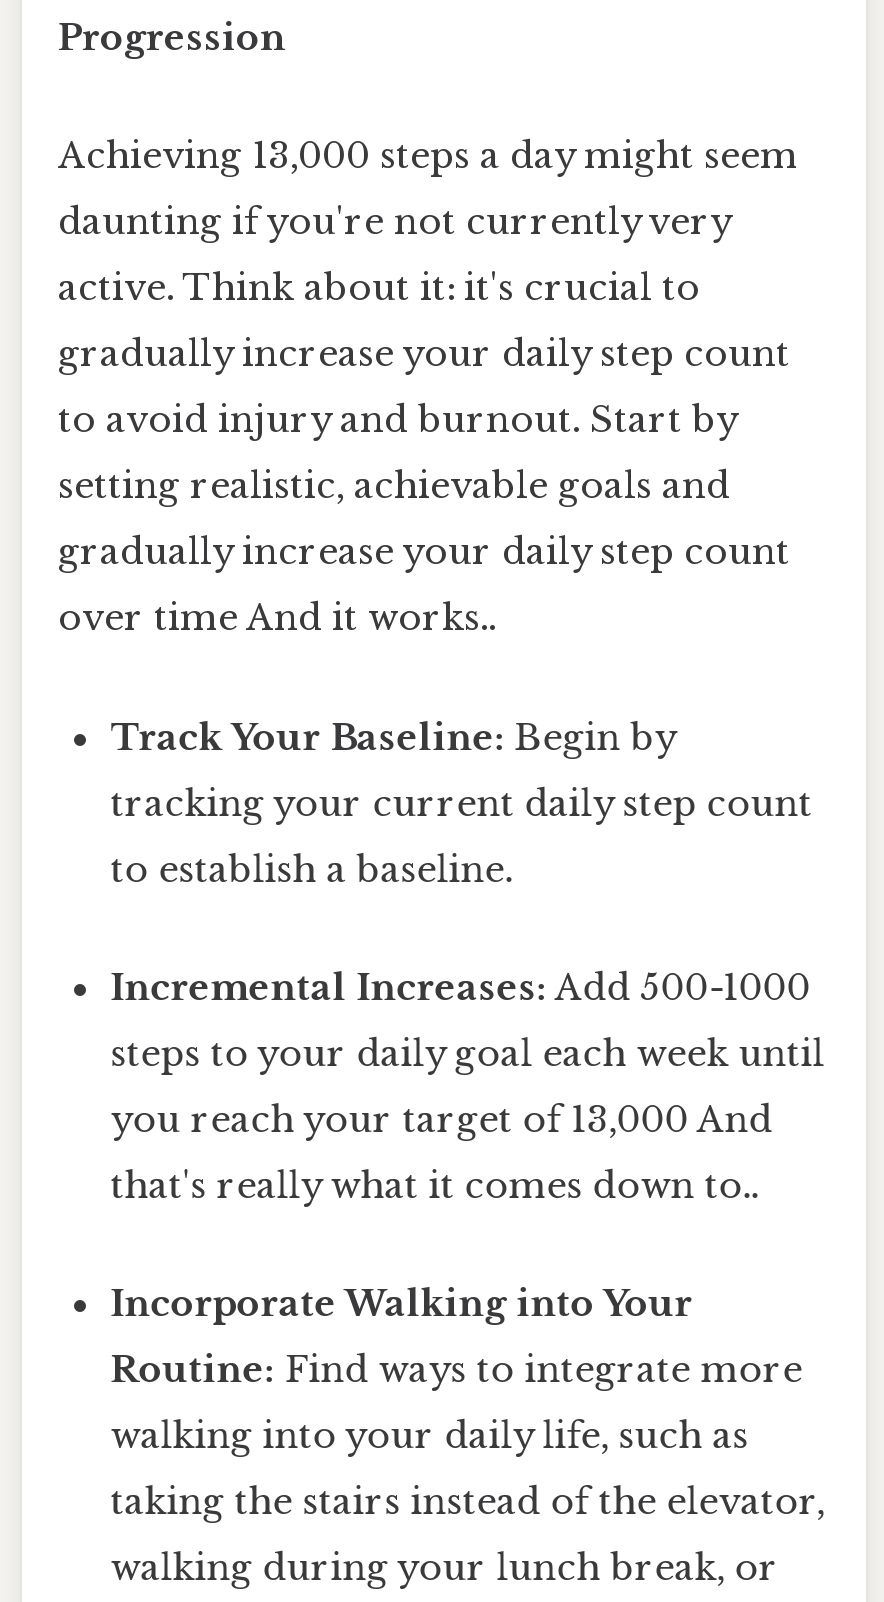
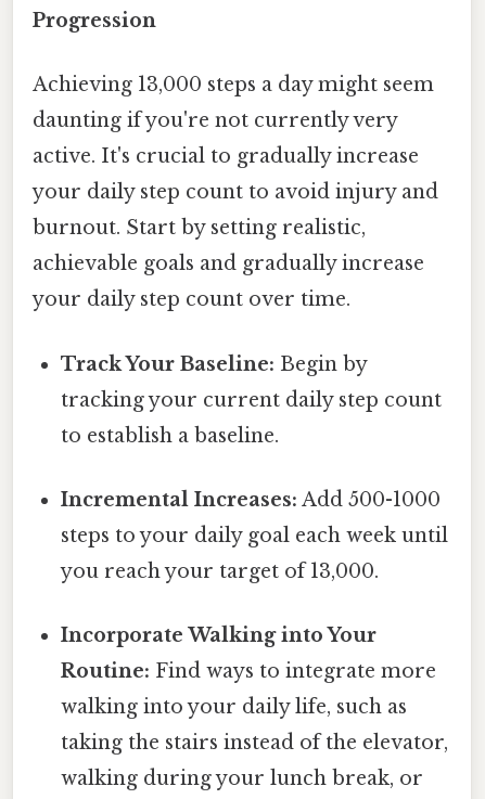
[58,267,790,641] active. Think about it: it's crucial to | gradually increase your daily step count | to avoid injury and burnout. Start by | setting realistic, achievable goals and | gradually increase your daily step count | over time And it works.. -> [33,145,438,312] active. It's crucial to gradually increase | your daily step count to avoid injury and | burnout. Start by setting realistic, | achievable goals and gradually increase | your daily step count over time.
[110,1098,772,1208] you reach your target of 13,000 And | that's really what it comes down to.. -> [61,559,379,583] you reach your target of 13,000.

